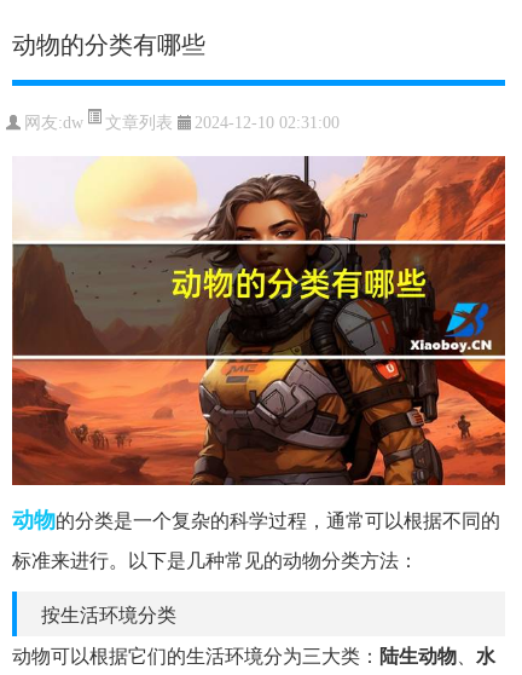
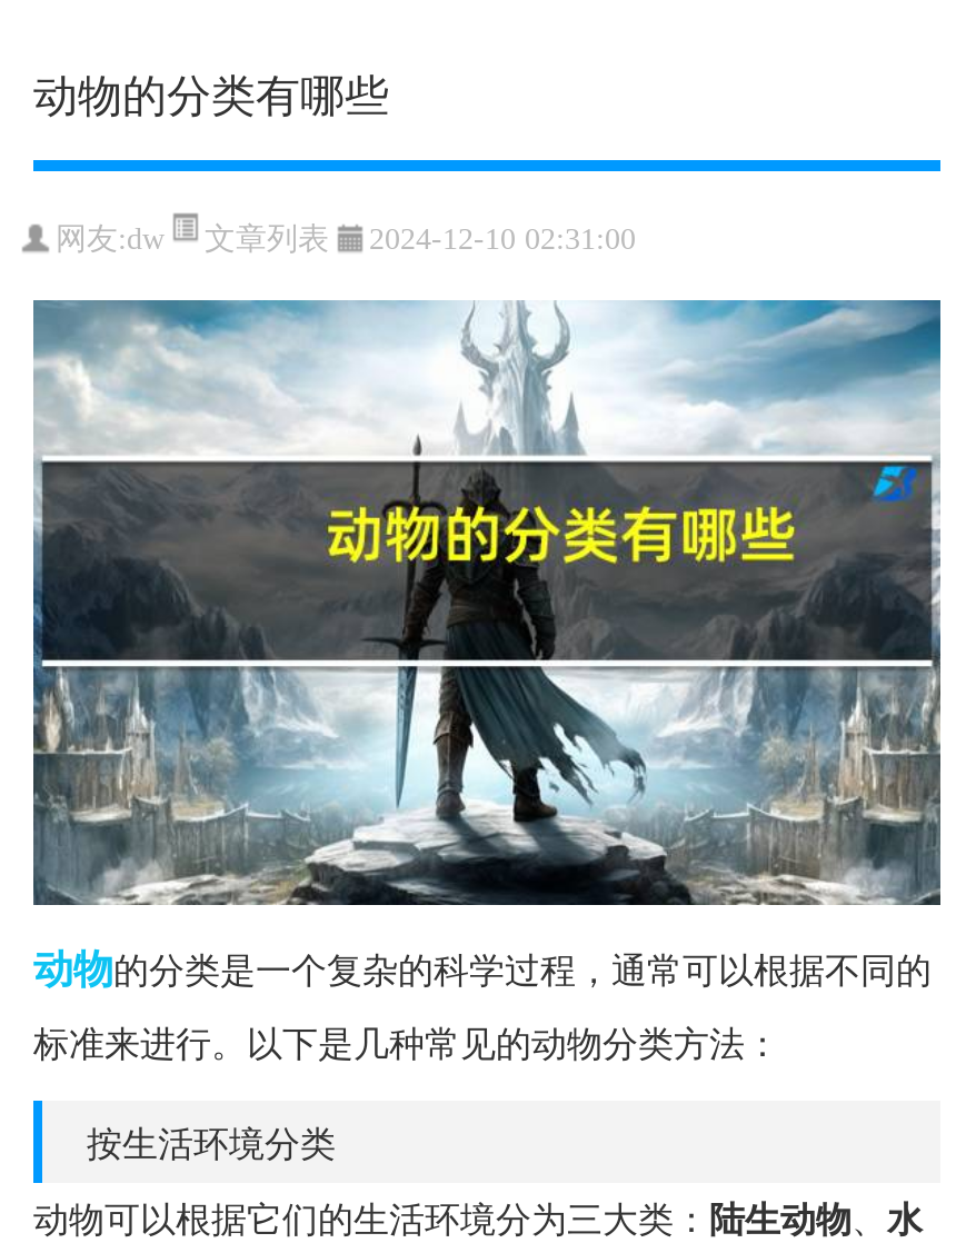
[11,155,506,486] [image] -> [31,298,943,907] [image]

